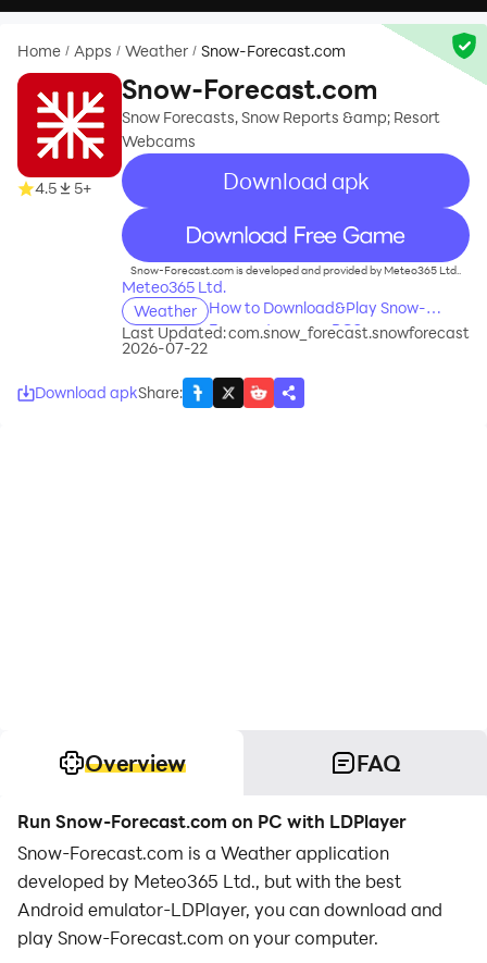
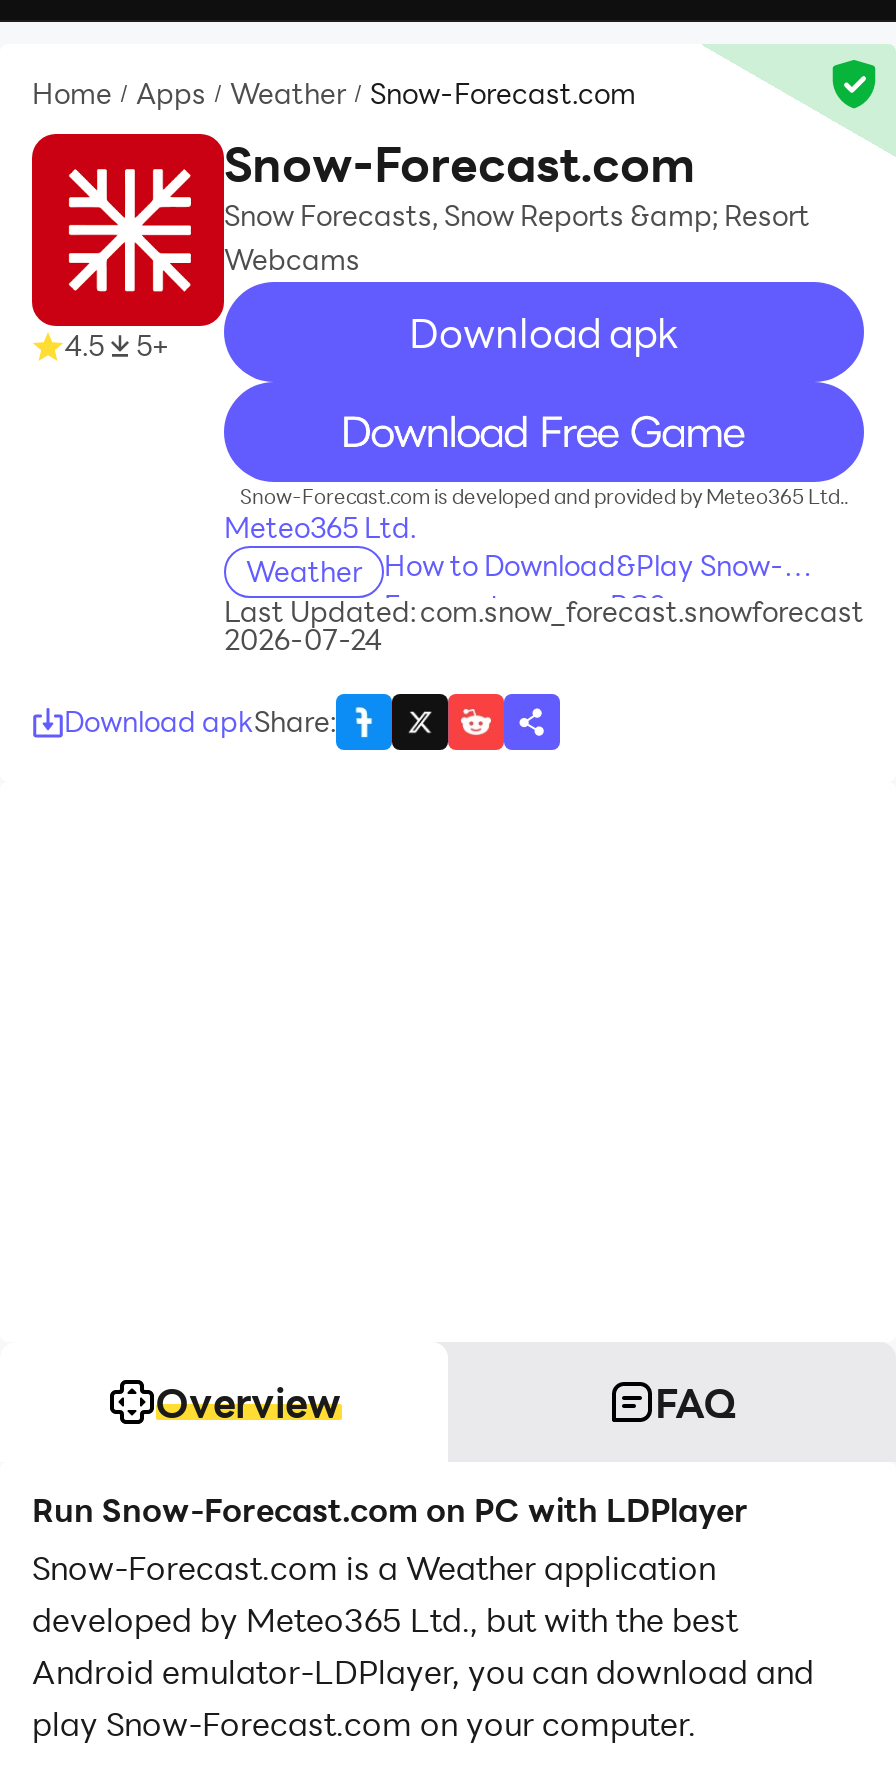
[122,337,208,358] 2026-07-22 -> [224,620,382,658] 2026-07-24

